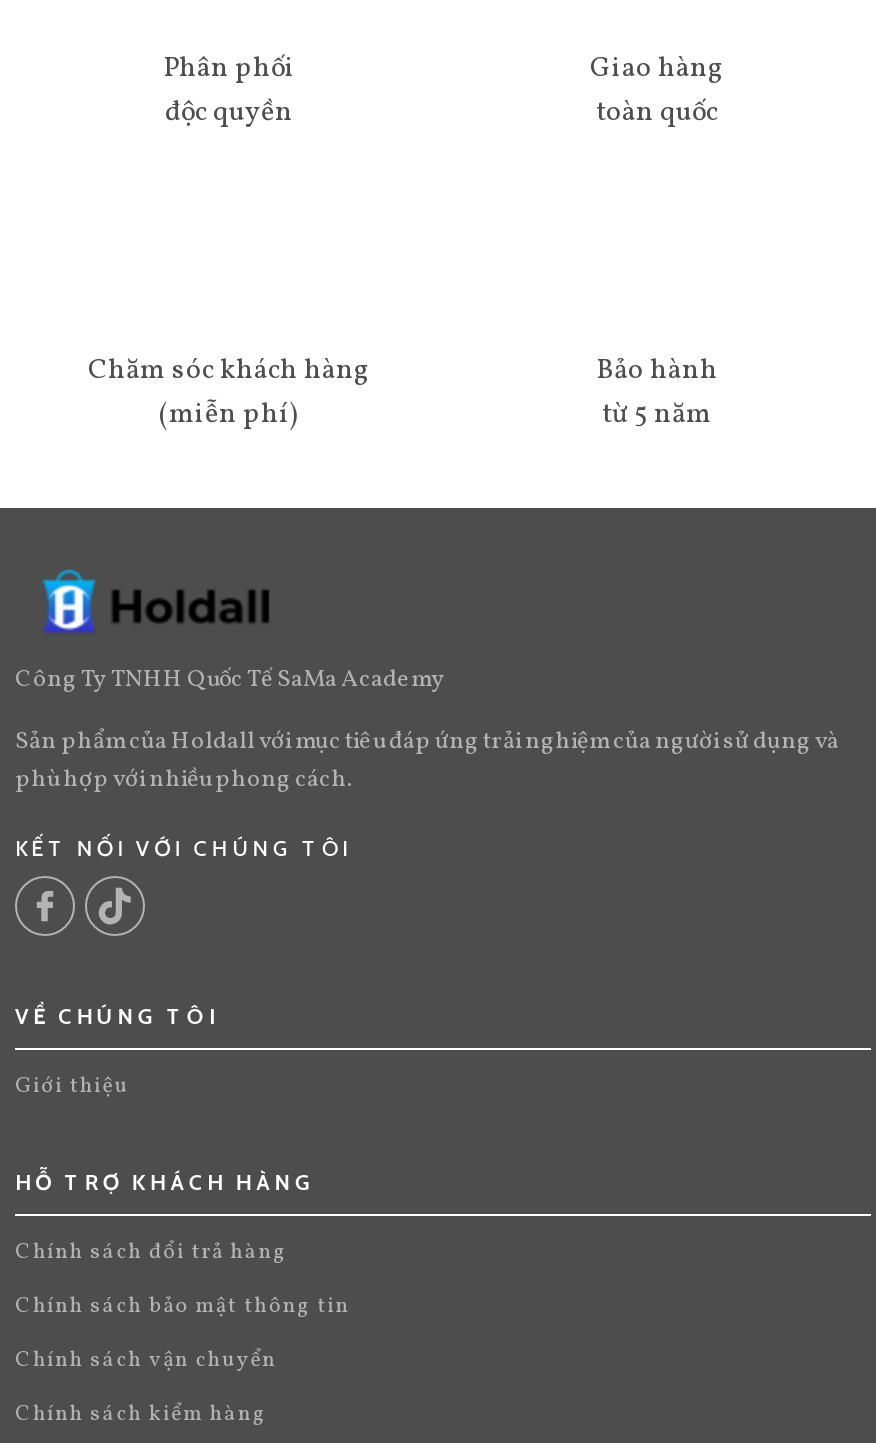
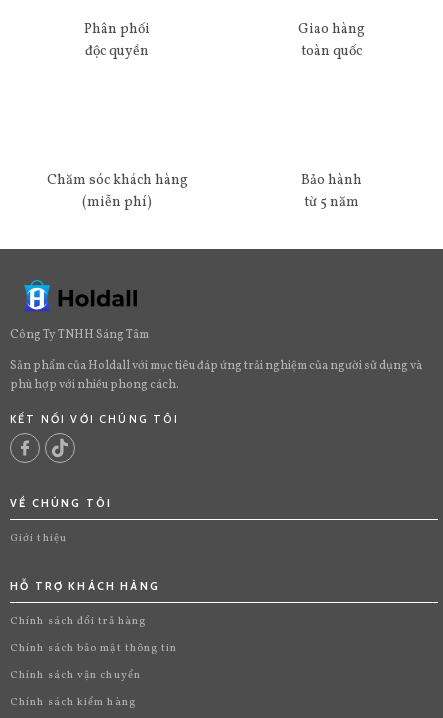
[15,663,445,697] Công Ty TNHH Quốc Tế SaMa Academy -> [10,326,149,343] Công Ty TNHH Sáng Tâm

